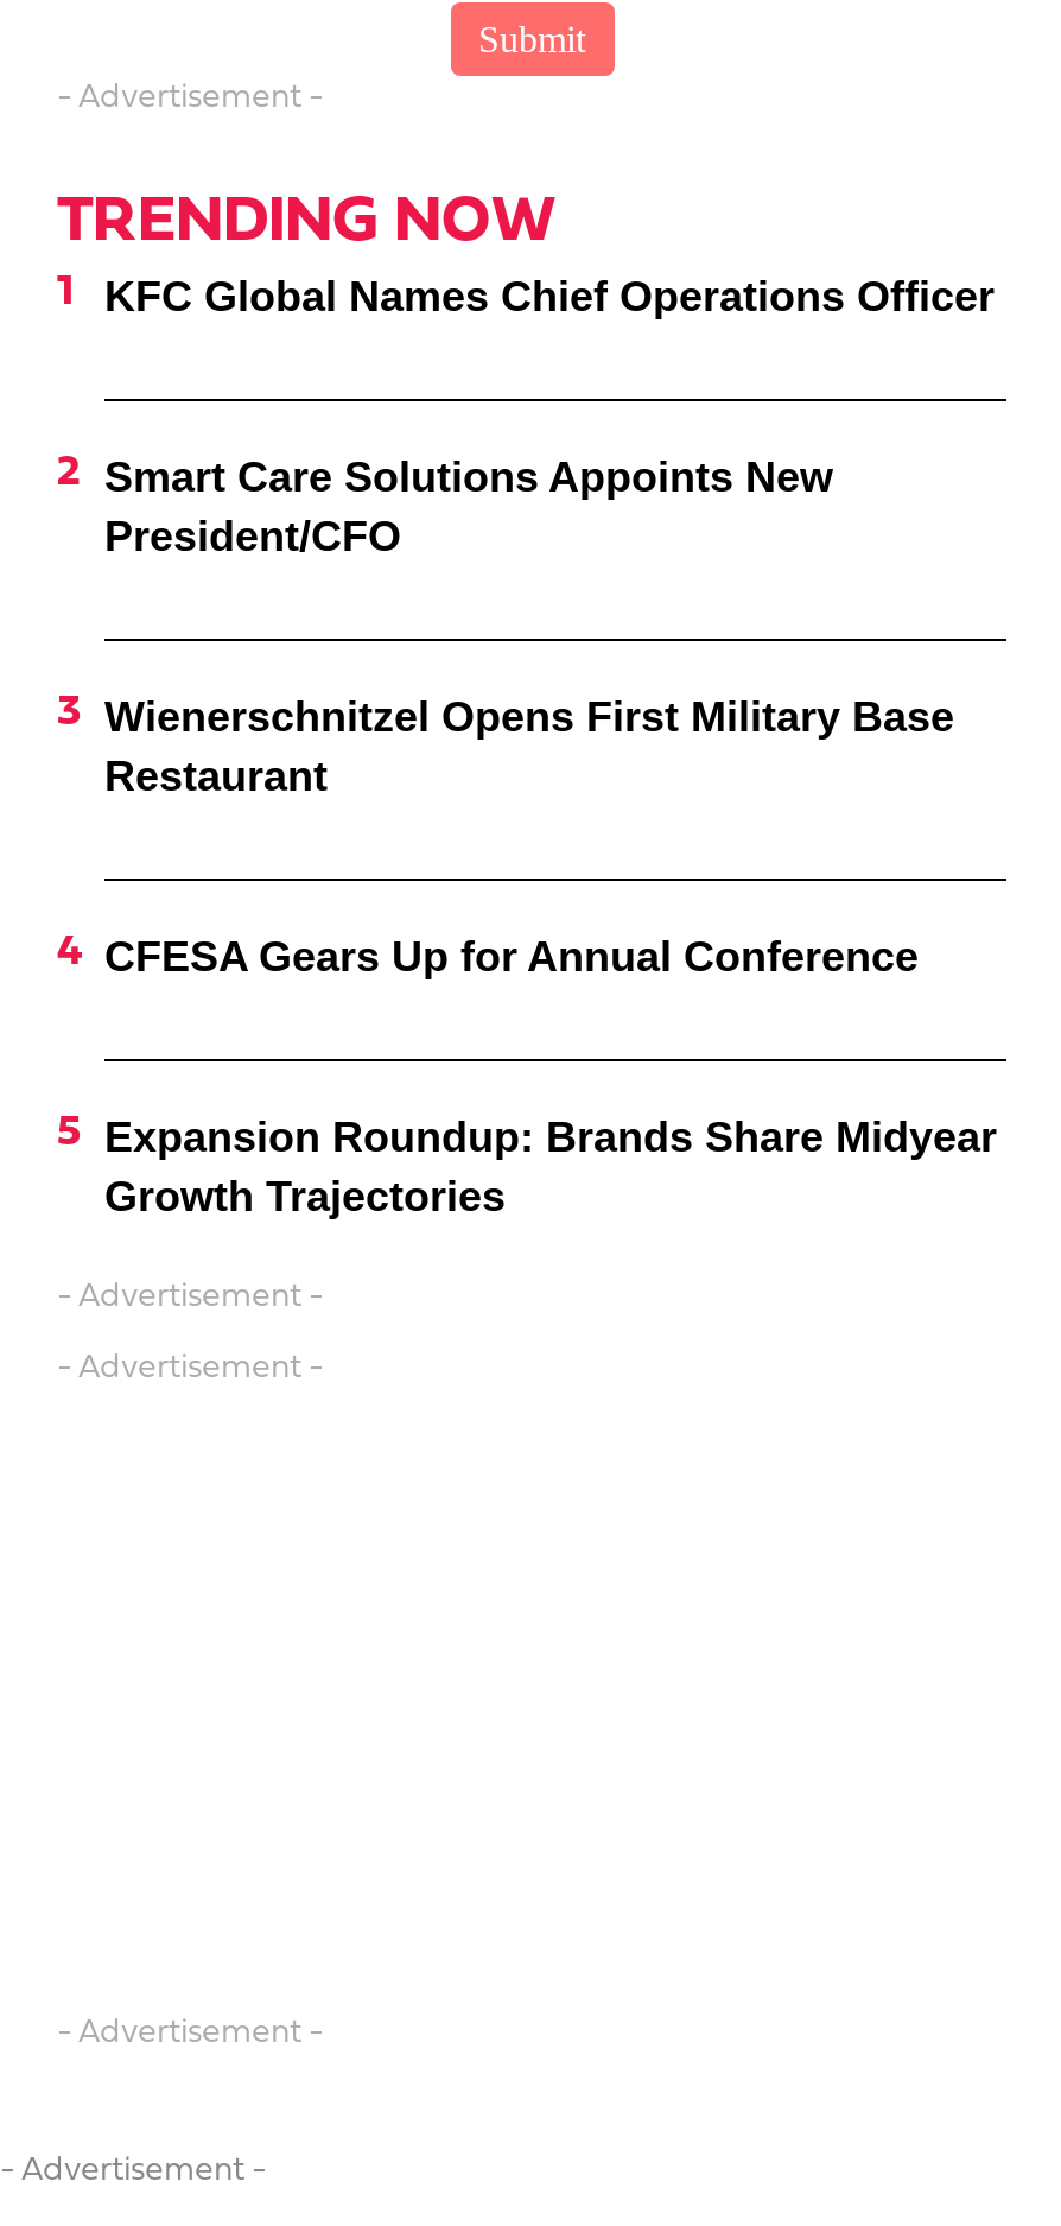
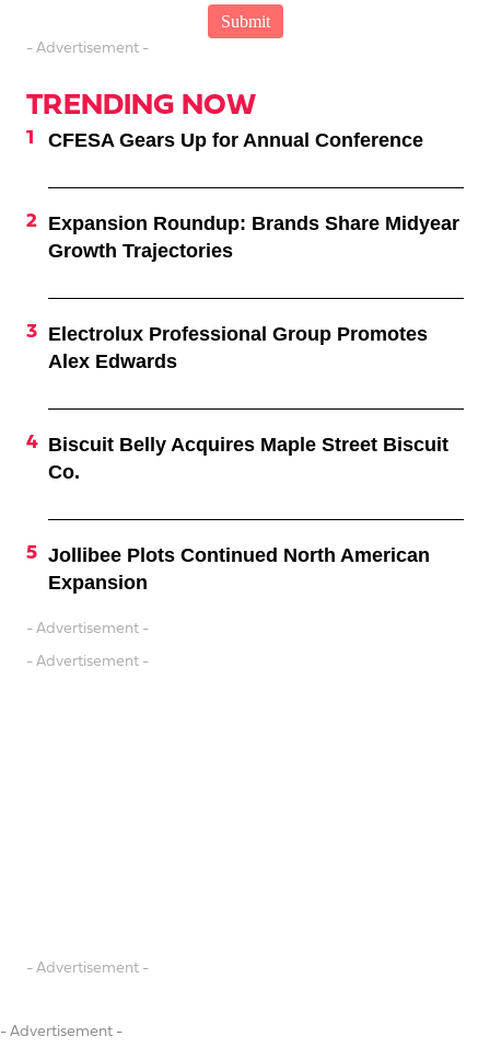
[104,273,995,321] KFC Global Names Chief Operations Officer -> none
[104,454,833,561] Smart Care Solutions Appoints New | President/CFO -> none
[104,694,954,800] Wienerschnitzel Opens First Military Base | Restaurant -> none
moved [104,933,997,1221] -> [48,129,459,261]: CFESA Gears Up for Annual Conference | Expansion Roundup: Brands Share Midyear | Growth Trajectories
none -> [48,323,428,372] Electrolux Professional Group Promotes | Alex Edwards
none -> [48,433,448,483] Biscuit Belly Acquires Maple Street Biscuit | Co.
none -> [48,544,430,593] Jollibee Plots Continued North American | Expansion

